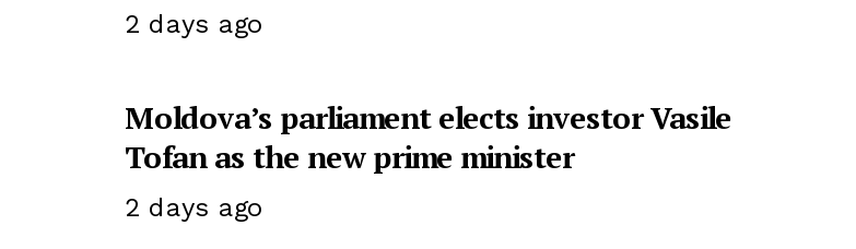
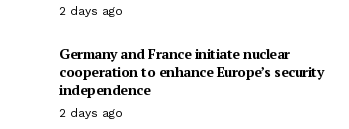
[125,96,731,177] Moldova’s parliament elects investor Vasile | Tofan as the new prime minister -> [59,44,323,99] Germany and France initiate nuclear | cooperation to enhance Europe’s security | independence

